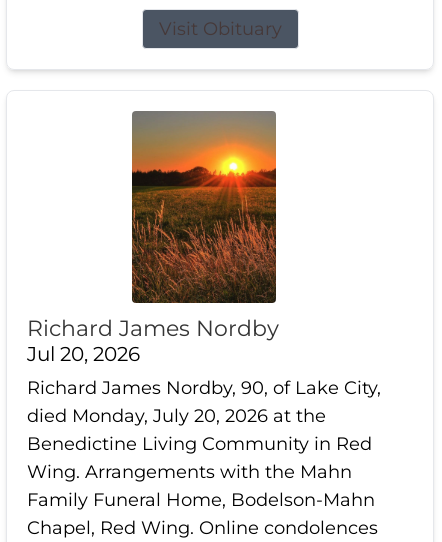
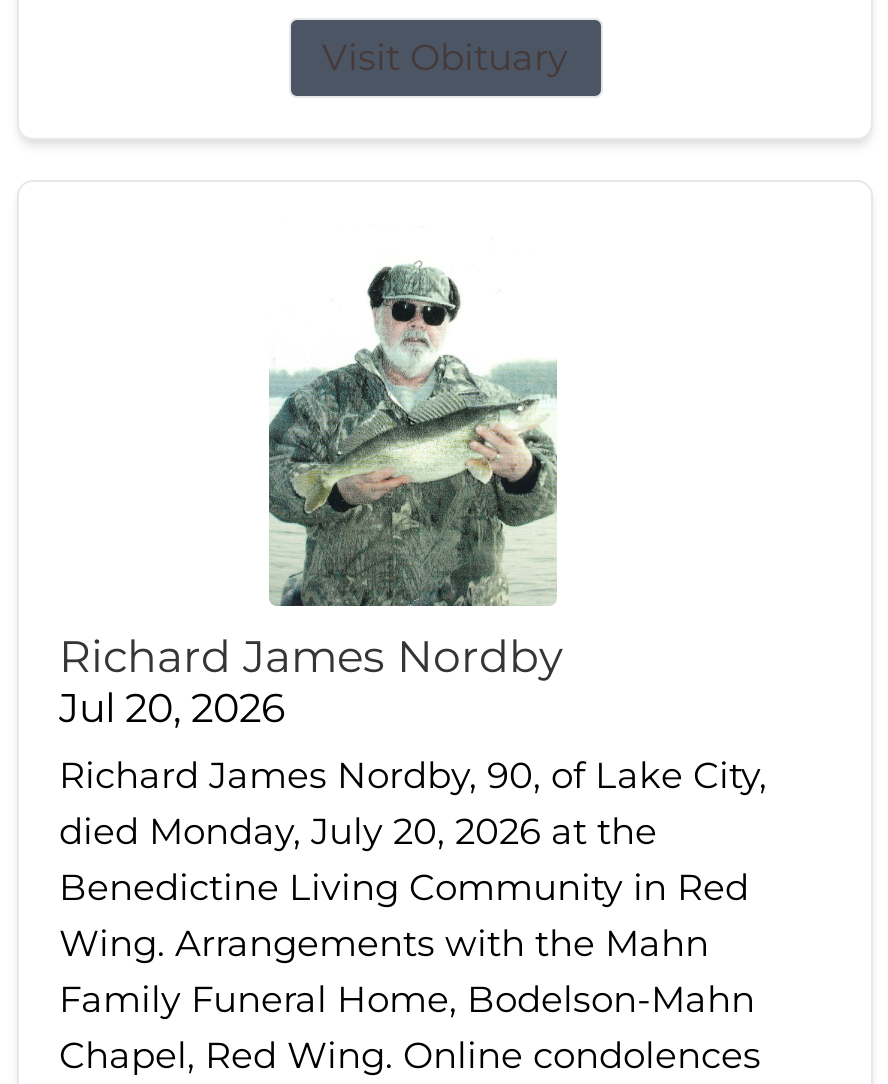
[131,110,277,304] [image] -> [267,222,559,608] [image]

